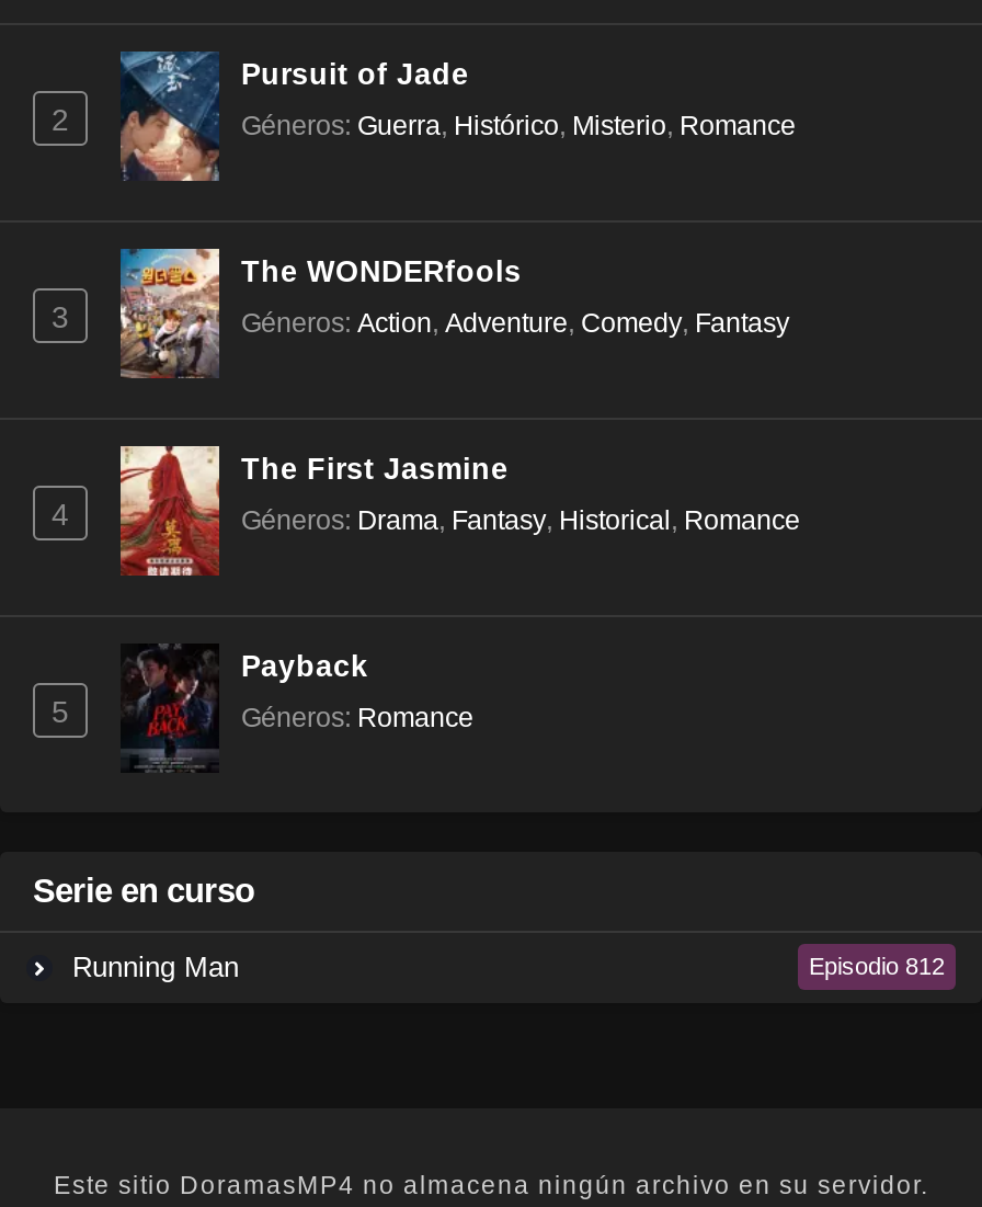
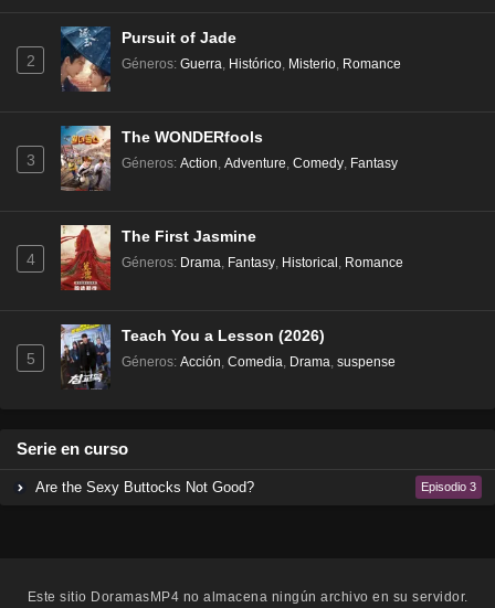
[121,644,368,773] [image] | Payback -> [60,323,325,391] [image] | Teach You a Lesson (2026)
[241,702,473,733] Géneros: Romance -> [122,354,396,369] Géneros: Acción, Comedia, Drama, suspense
[64,950,945,983] Running Man | Episodio 812 -> [32,479,476,495] Are the Sexy Buttocks Not Good? | Episodio 3

